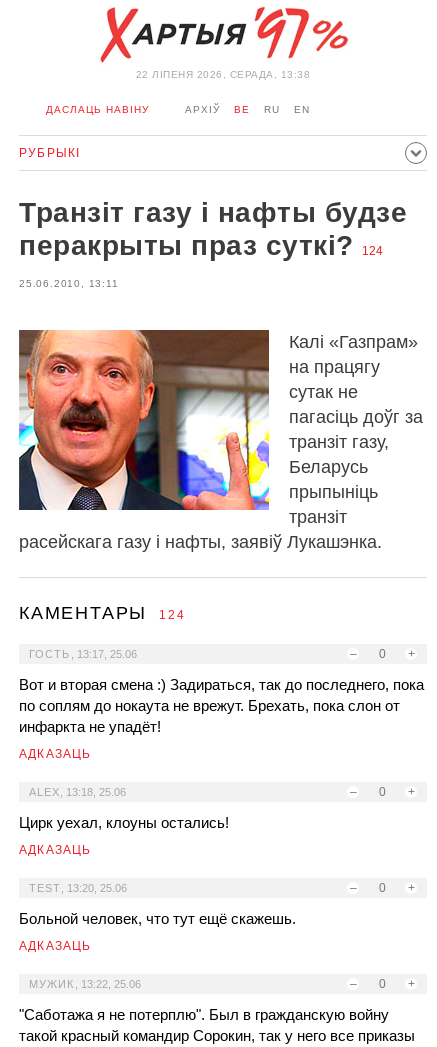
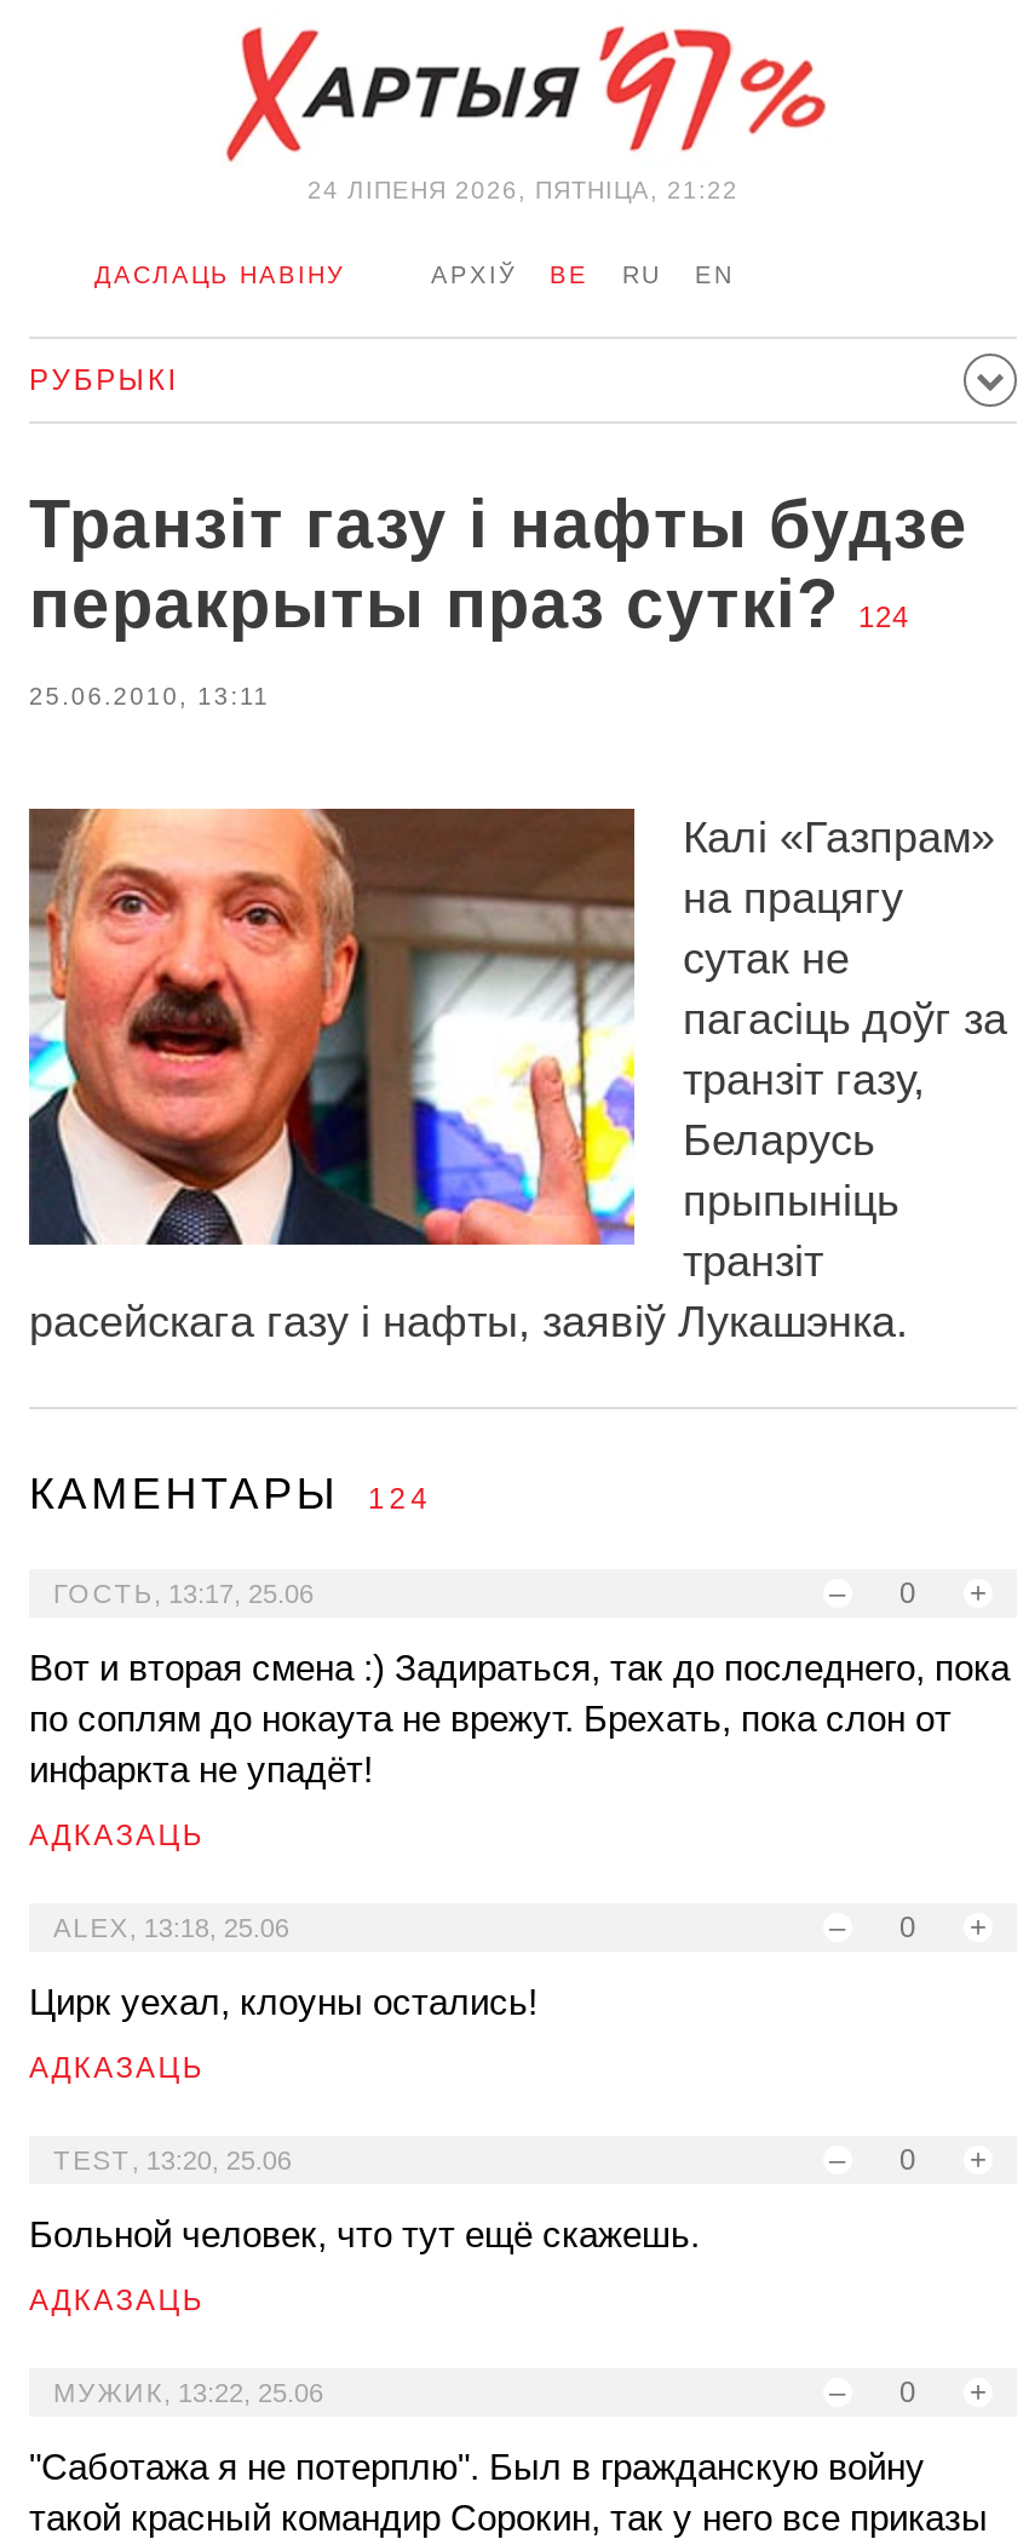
[136,69,310,80] 22 ЛIПЕНЯ 2026, СЕРАДА, 13:38 -> [307,177,738,203] 24 ЛIПЕНЯ 2026, ПЯТНІЦА, 21:22

